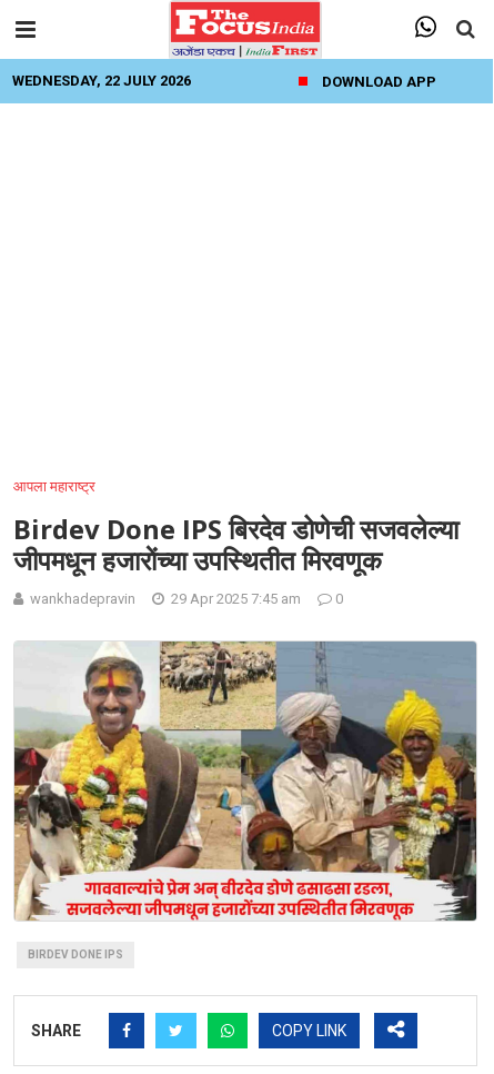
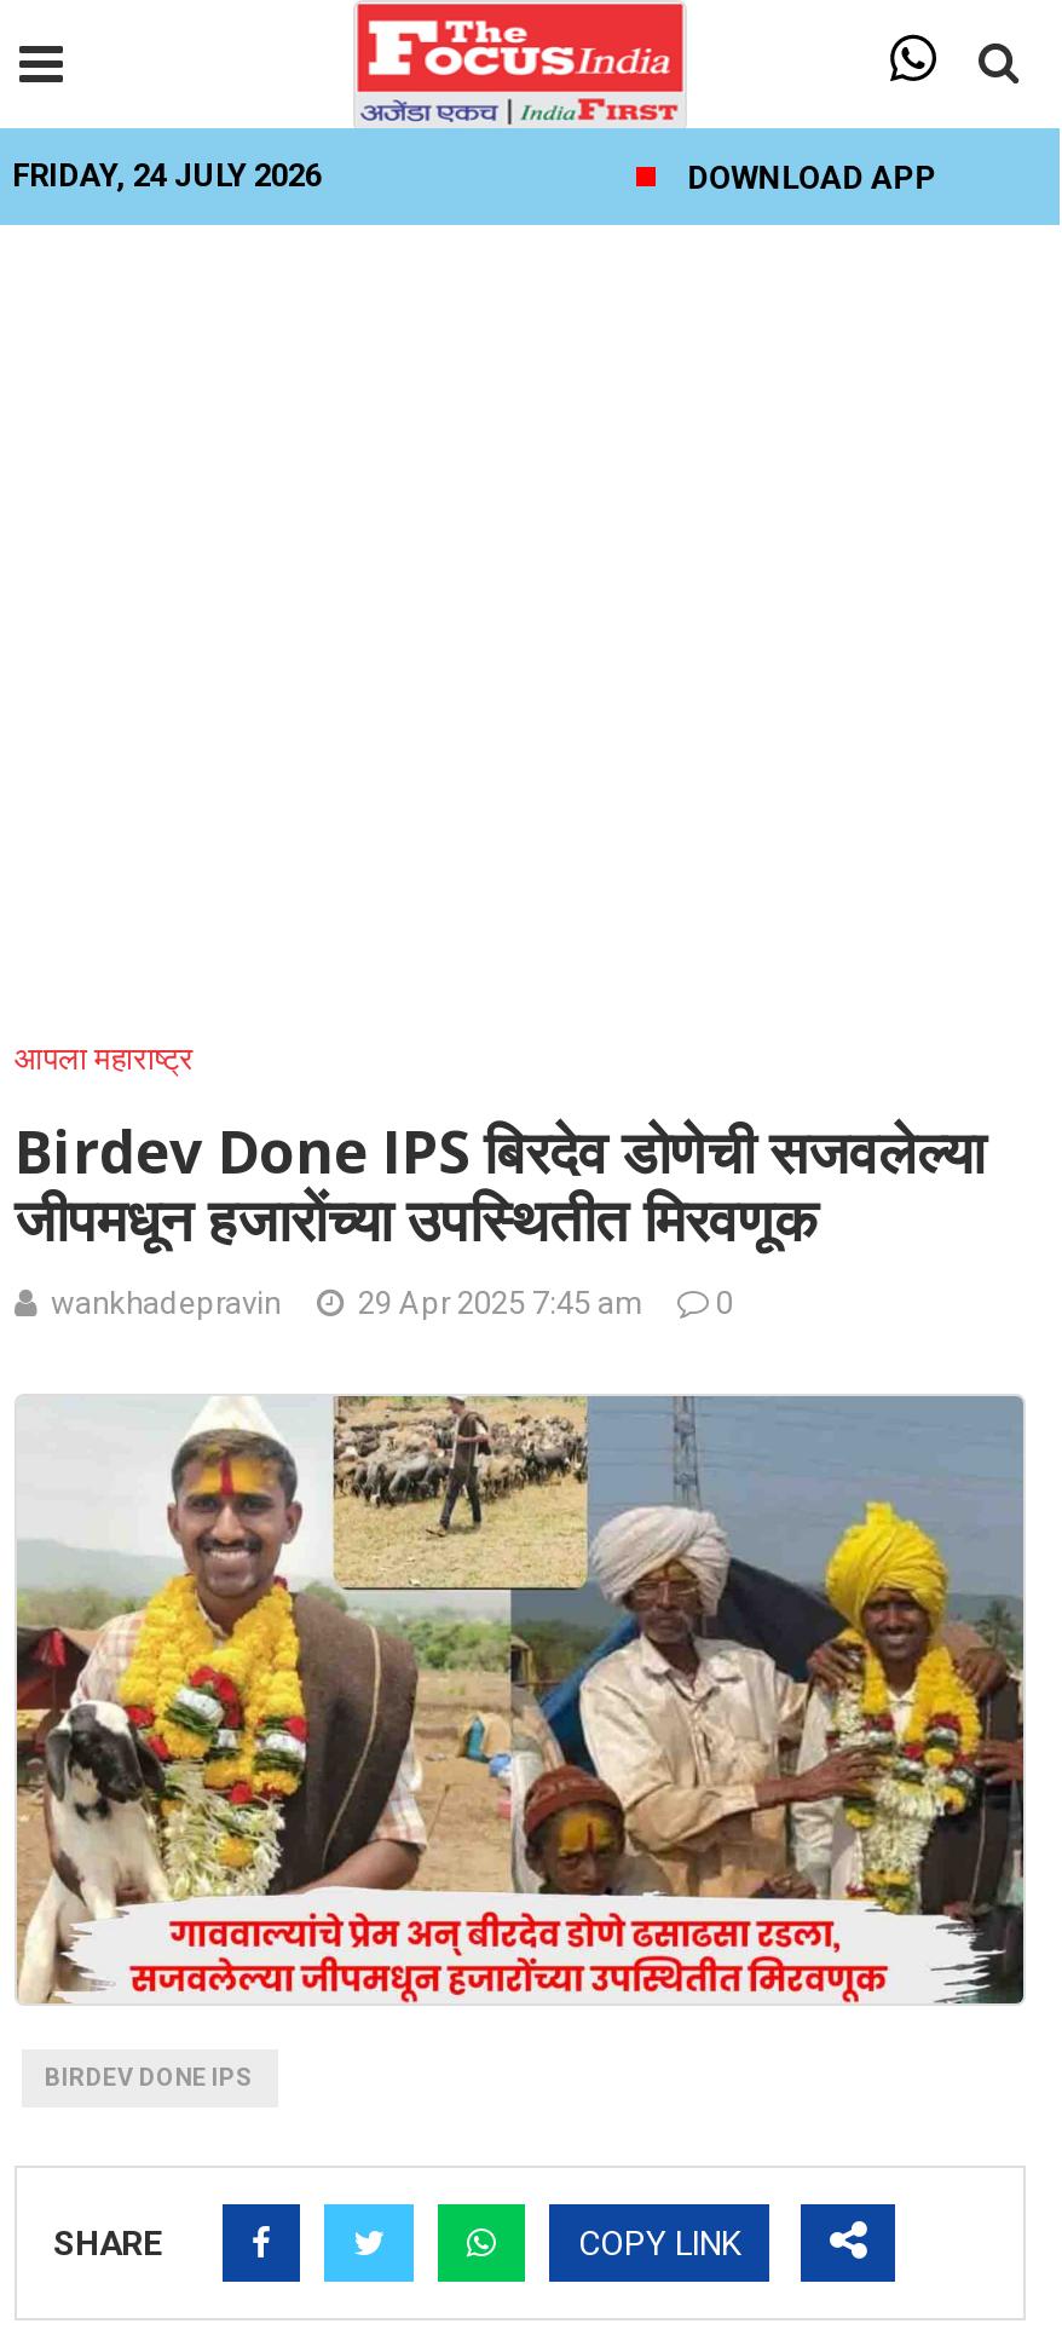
[12,72,191,89] WEDNESDAY, 22 JULY 2026 -> [12,157,322,194] FRIDAY, 24 JULY 2026

